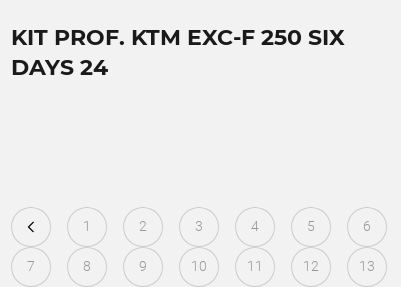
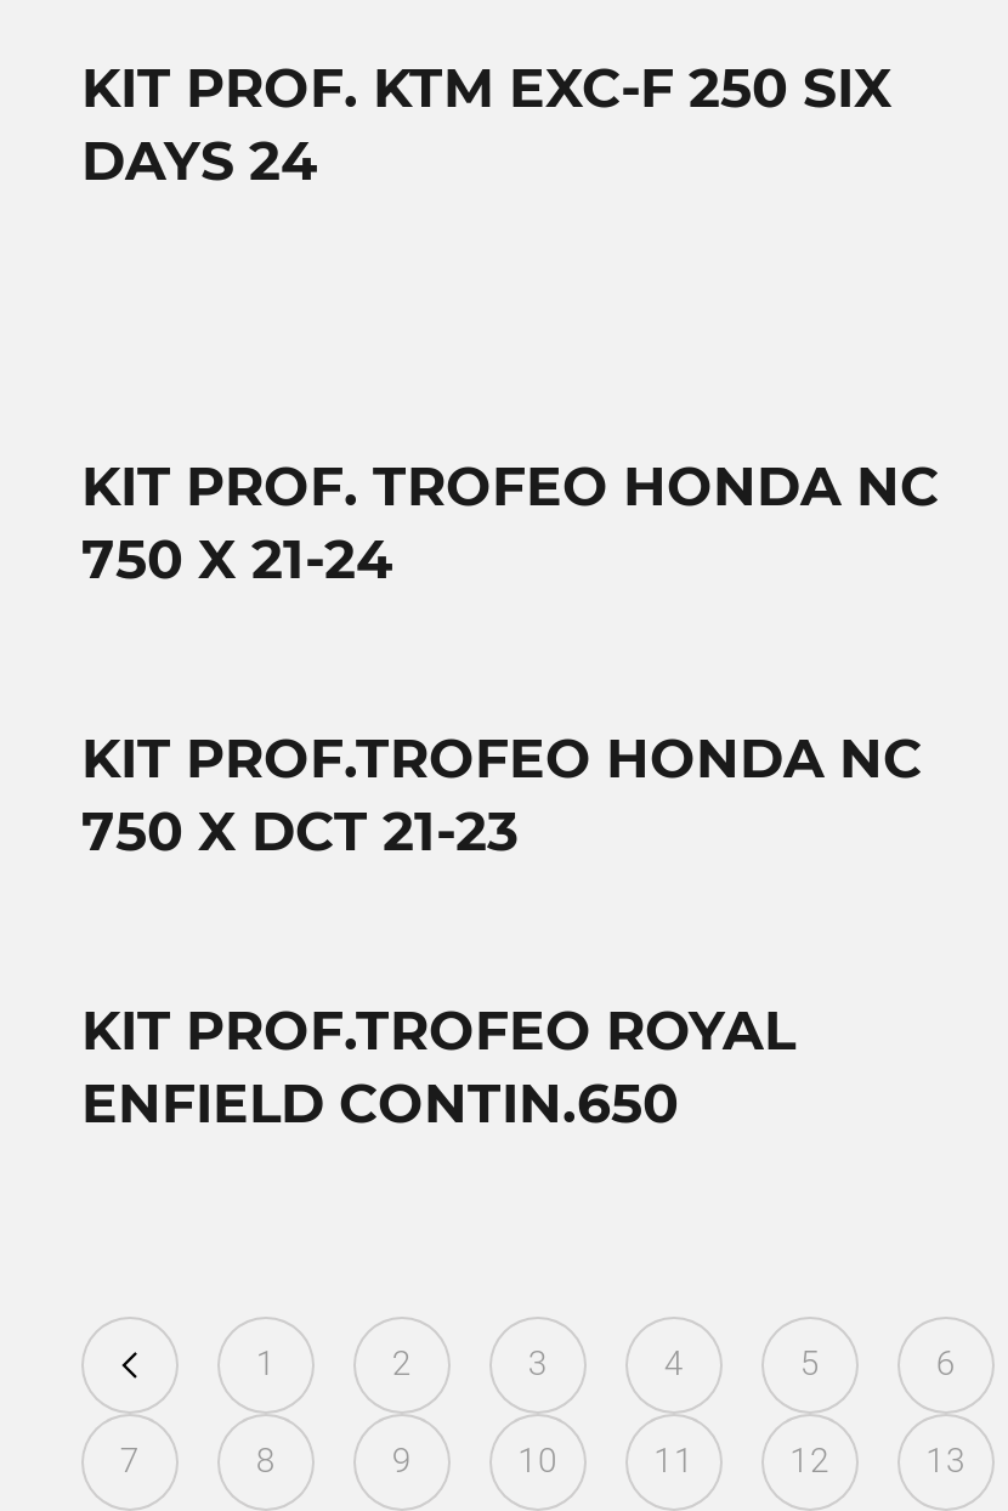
none -> [81,454,939,1136] KIT PROF. TROFEO HONDA NC | 750 X 21-24 | KIT PROF.TROFEO HONDA NC | 750 X DCT 21-23 | KIT PROF.TROFEO ROYAL | ENFIELD CONTIN.650

